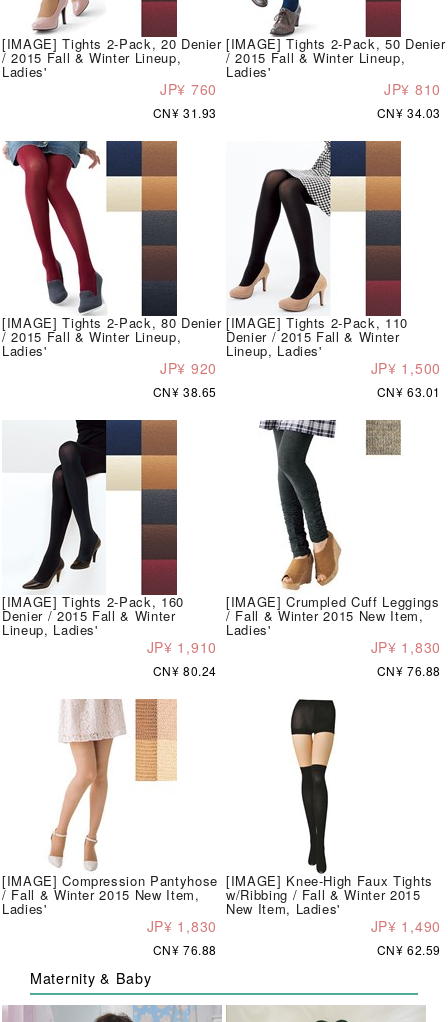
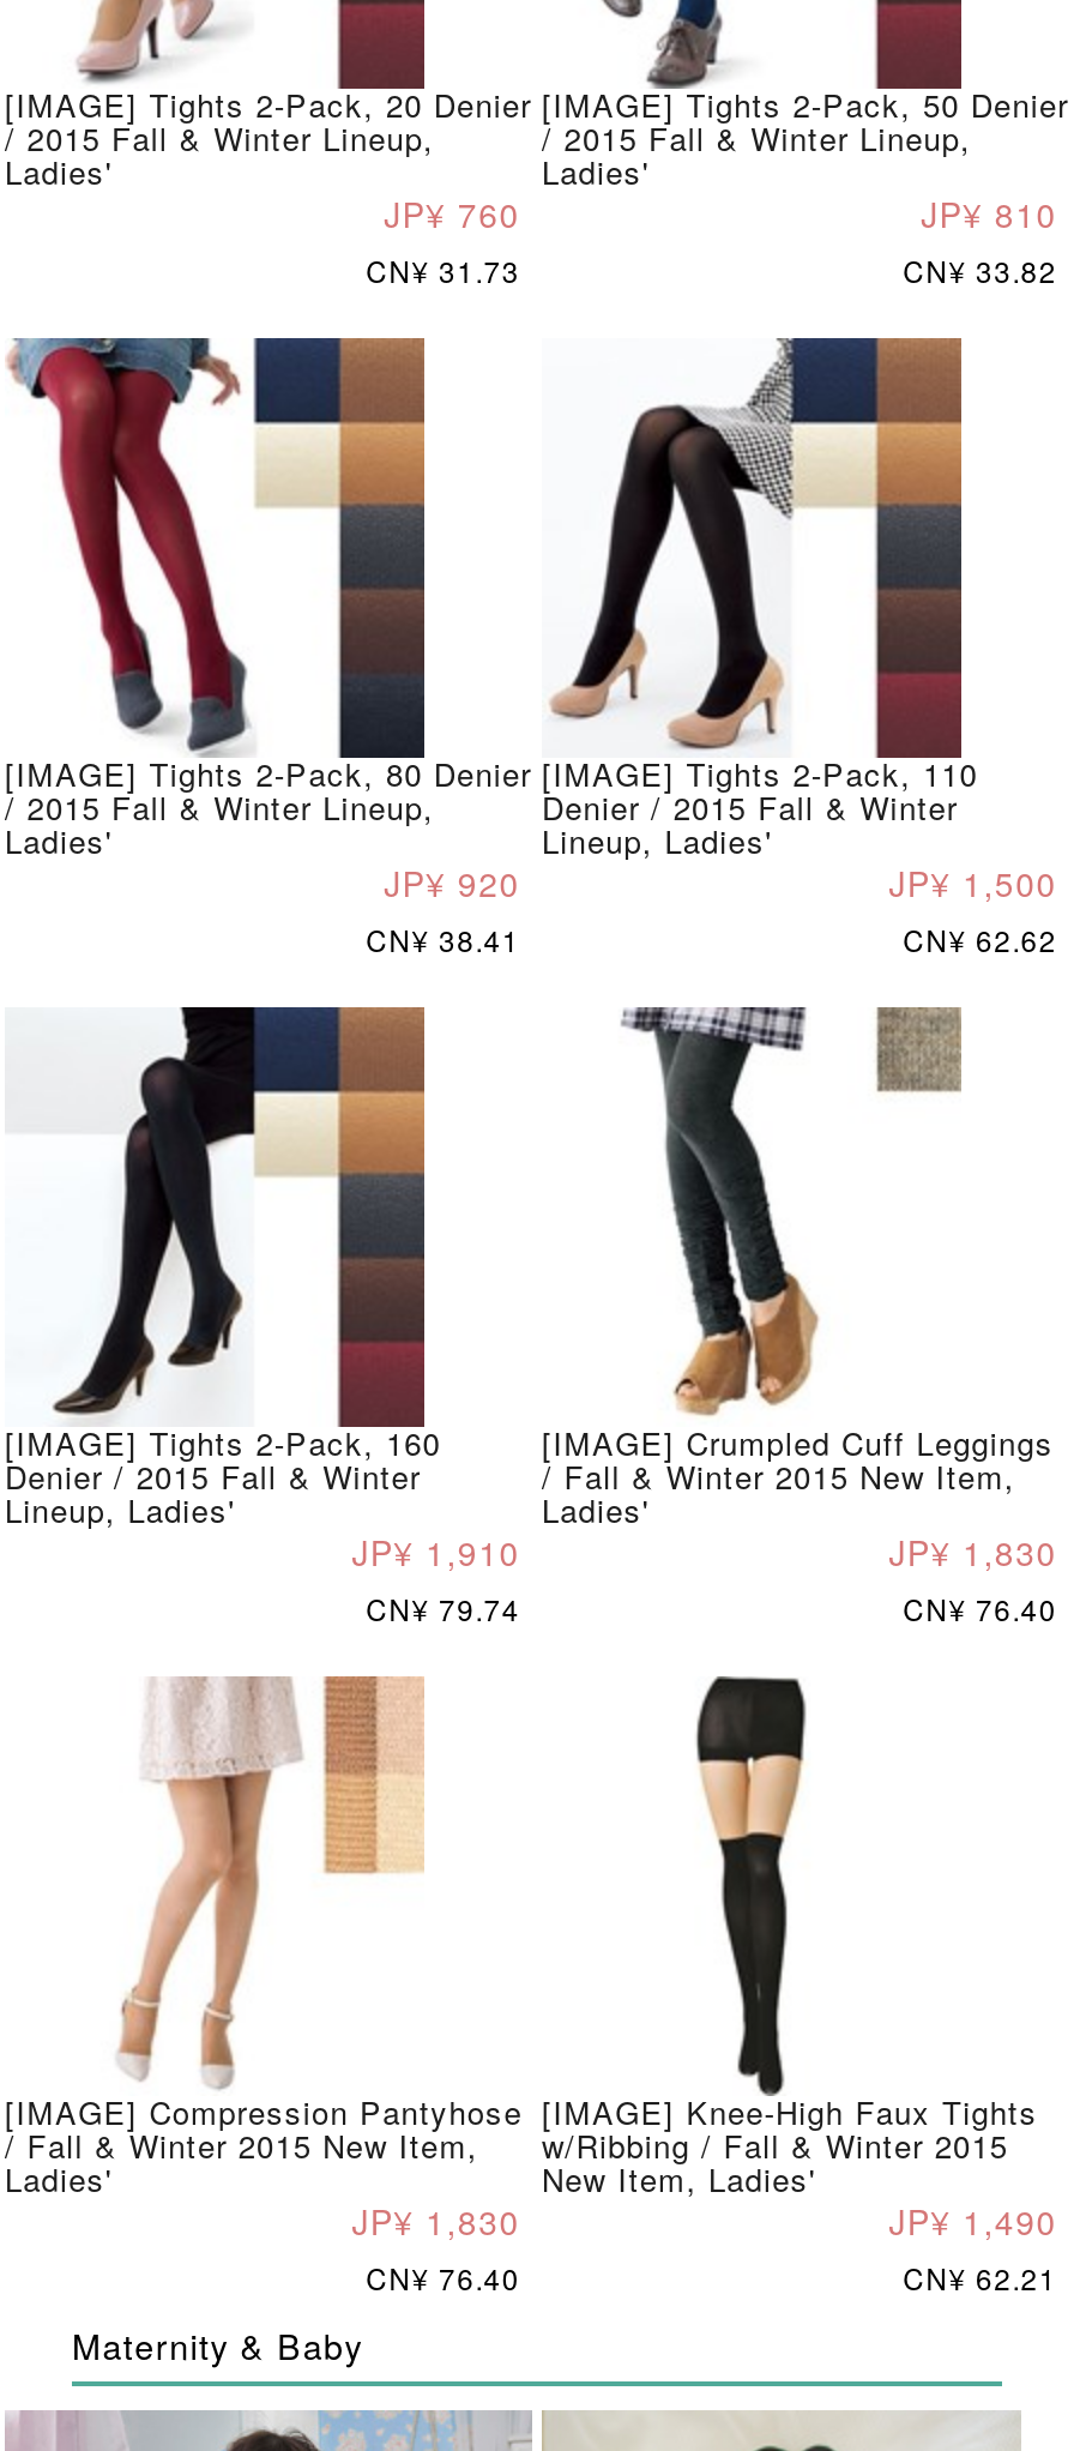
[153,104,217,121] CN¥ 31.93 -> [366,250,520,291] CN¥ 31.73
[377,104,441,121] CN¥ 34.03 -> [903,250,1057,291] CN¥ 33.82
[153,383,217,400] CN¥ 38.65 -> [366,919,520,960] CN¥ 38.41
[377,383,441,400] CN¥ 63.01 -> [903,919,1057,960] CN¥ 62.62
[153,662,217,679] CN¥ 80.24 -> [366,1588,520,1629] CN¥ 79.74
[377,662,441,679] CN¥ 76.88 -> [903,1588,1057,1629] CN¥ 76.40
[153,941,217,958] CN¥ 76.88 -> [366,2257,520,2298] CN¥ 76.40
[377,941,441,958] CN¥ 62.59 -> [903,2257,1057,2298] CN¥ 62.21

